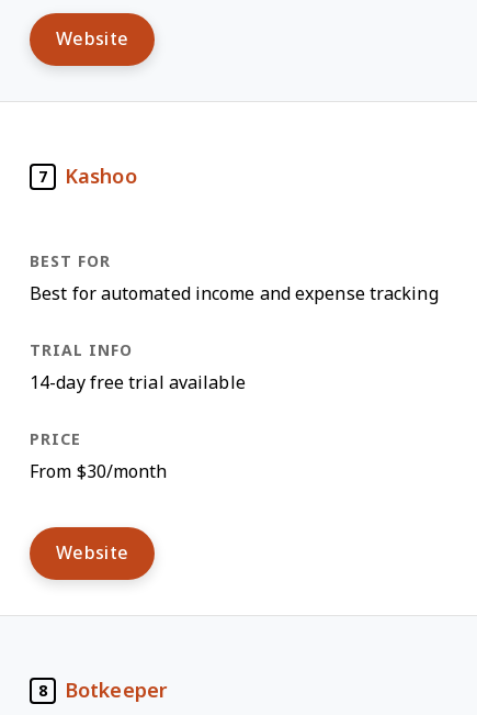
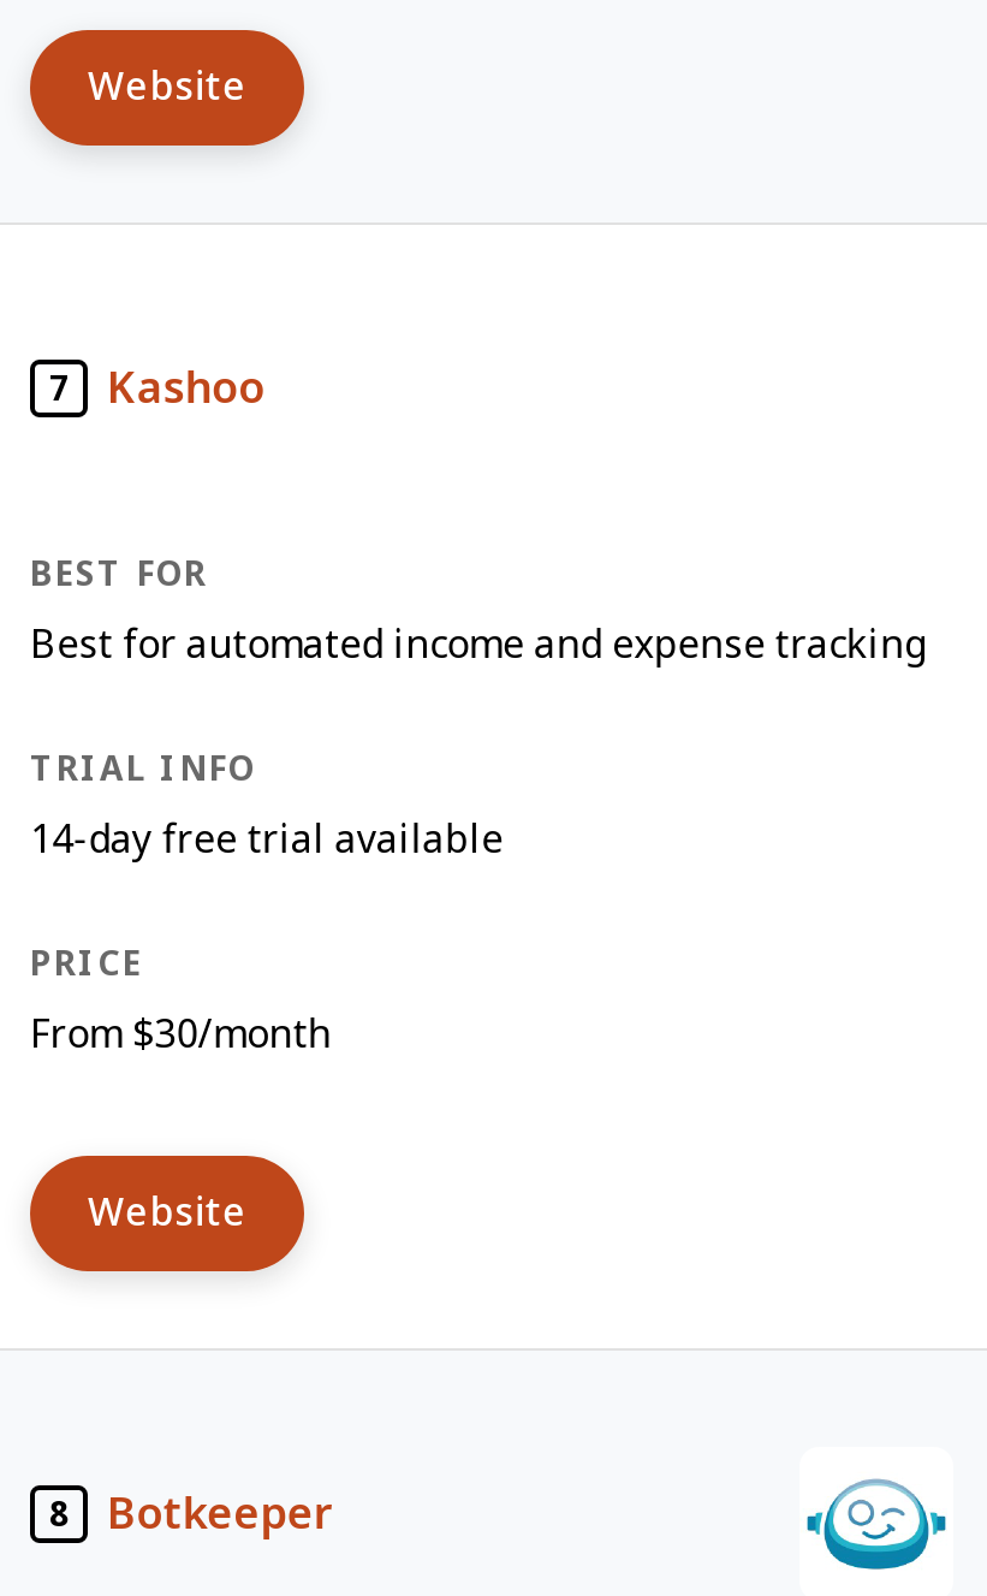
none -> [804,1478,949,1572] [image]

